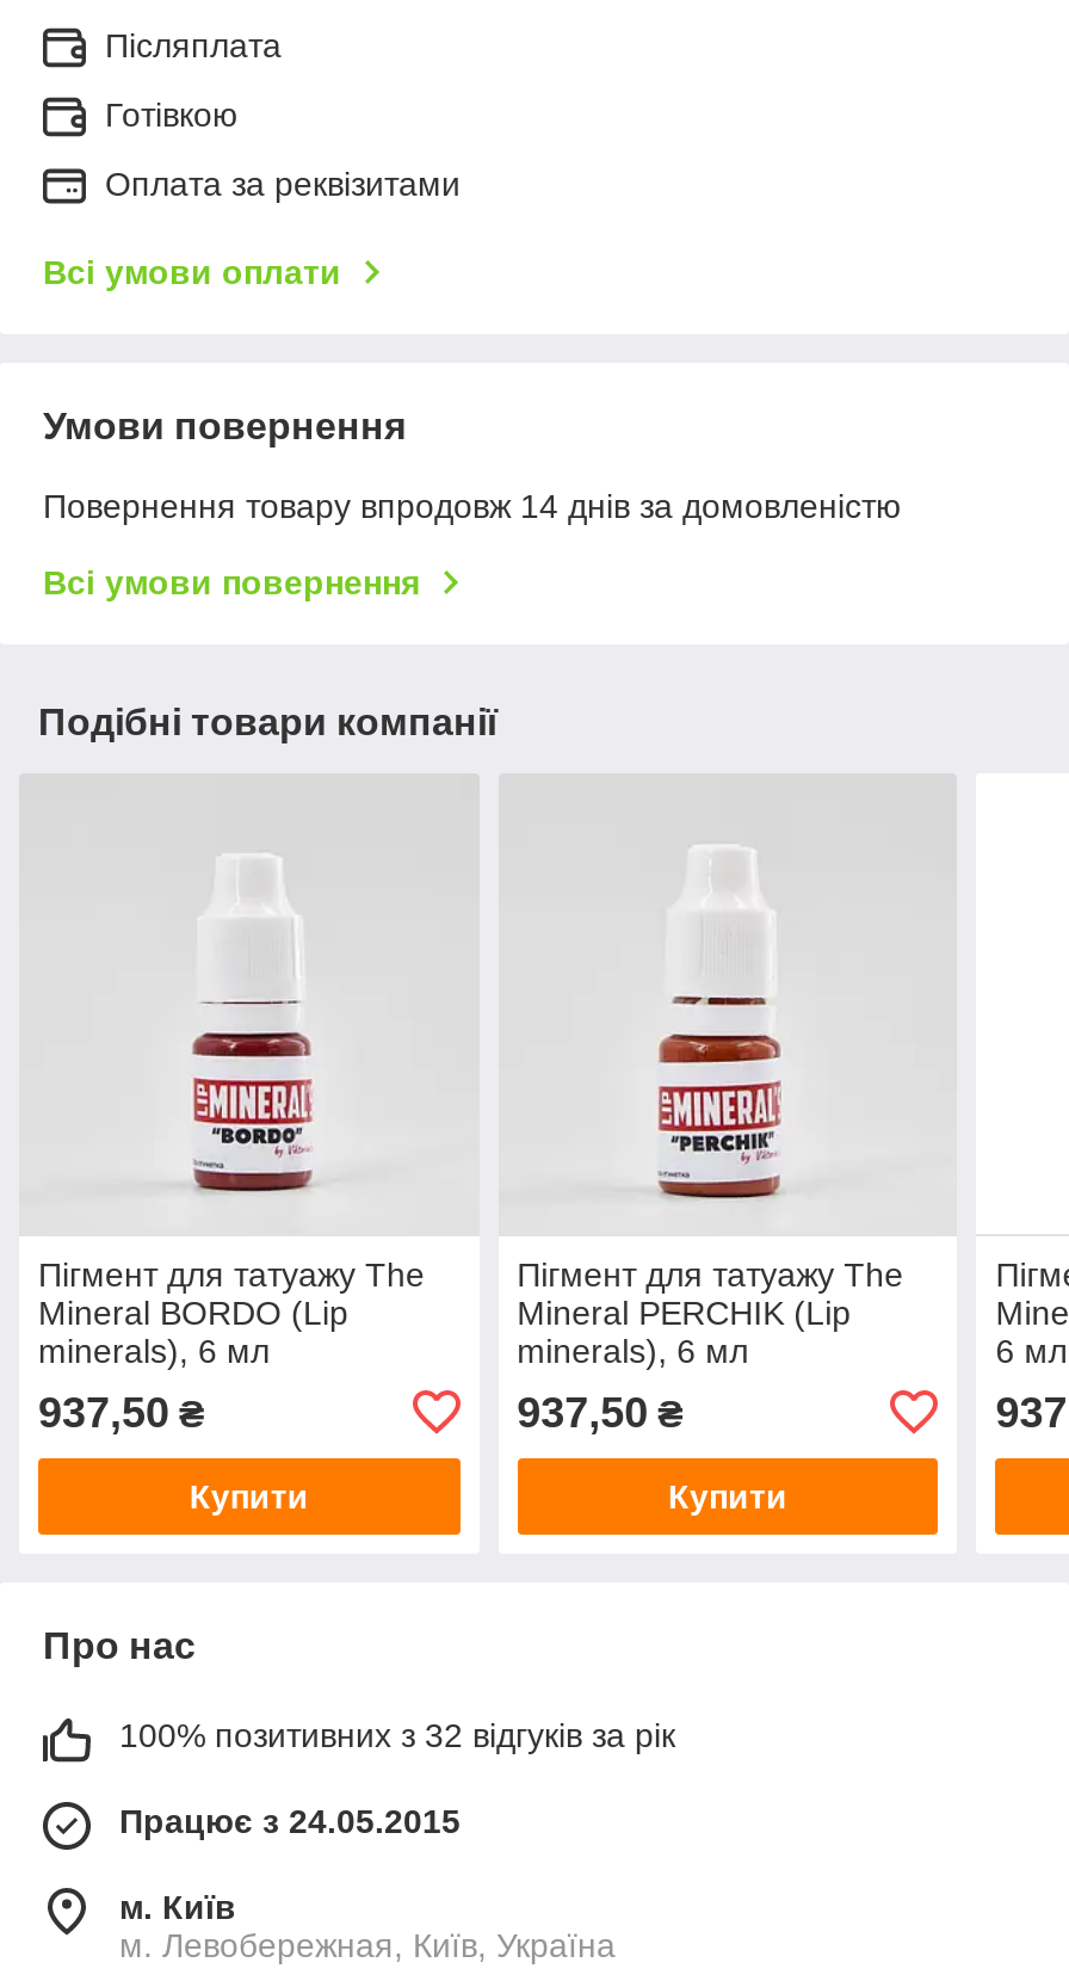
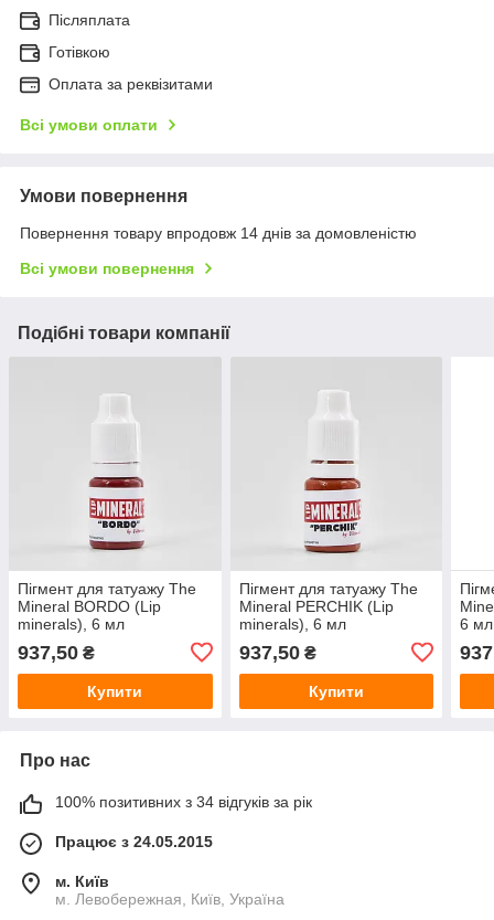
[119,1716,675,1754] 100% позитивних з 32 відгуків за рік -> [55,793,312,810] 100% позитивних з 34 відгуків за рік

